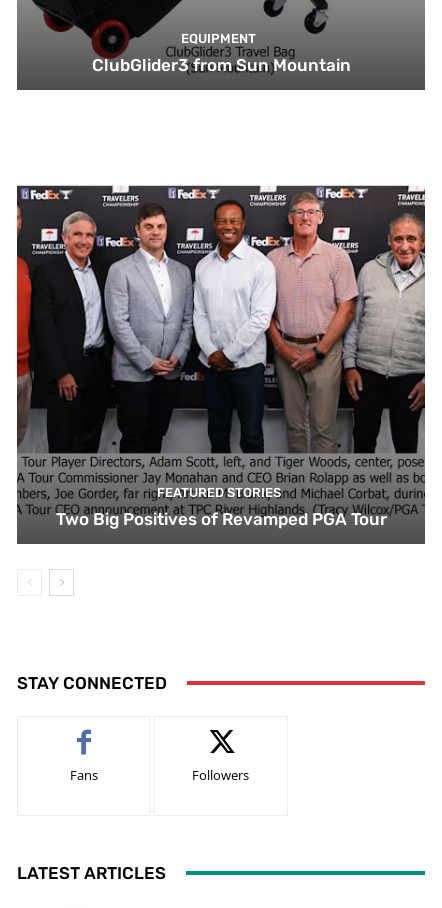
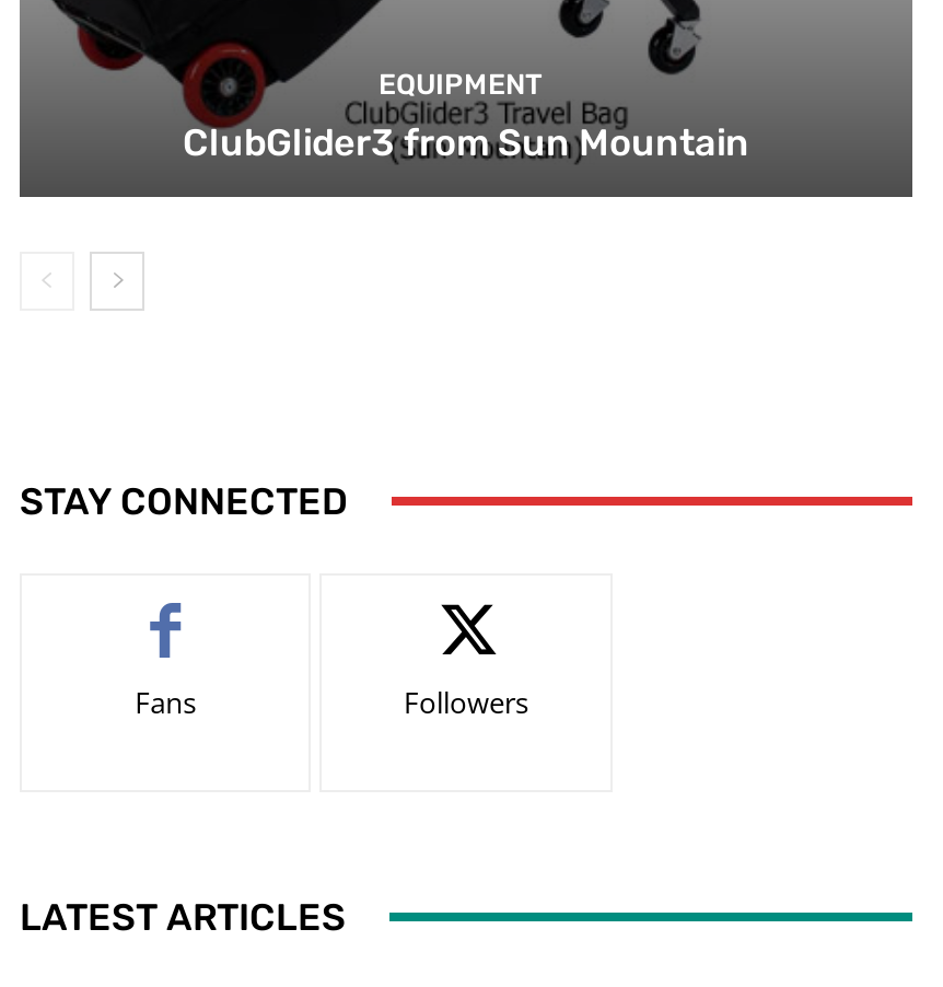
[16,185,426,529] [image] | FEATURED STORIES | Two Big Positives of Revamped PGA Tour -> none

